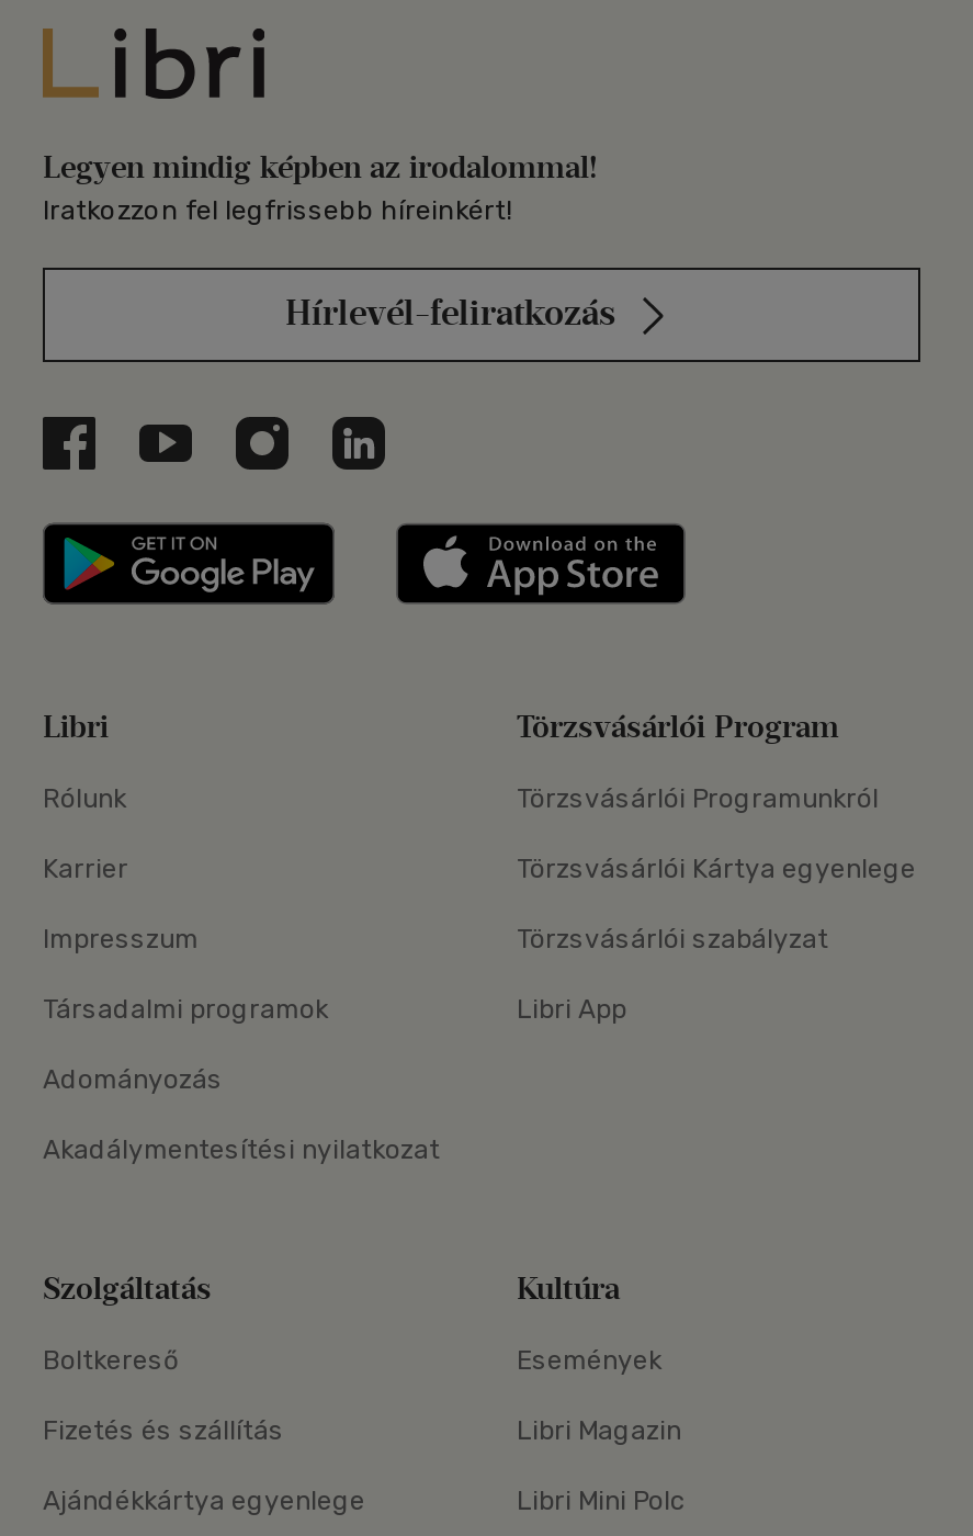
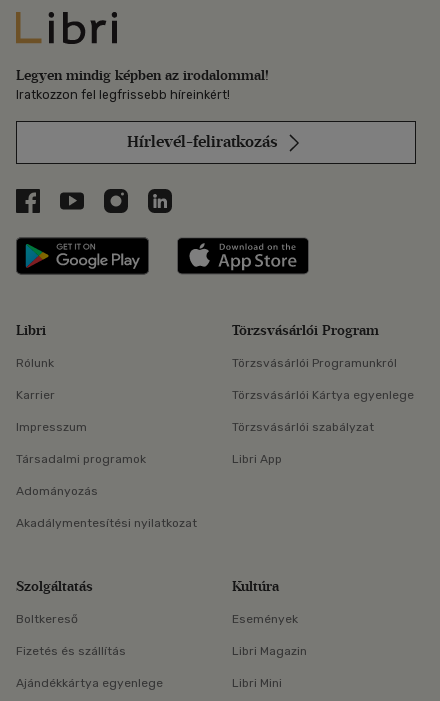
[517,1486,686,1516] Libri Mini Polc -> [232,676,282,690] Libri Mini

